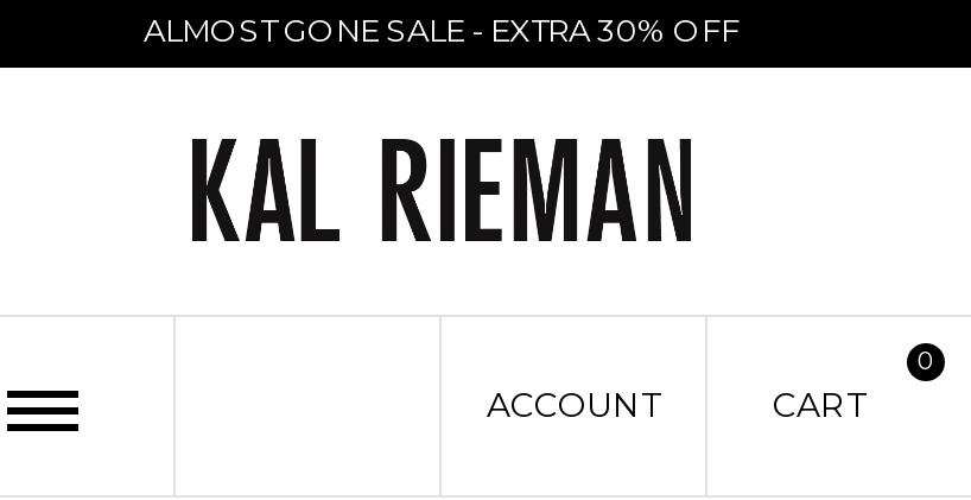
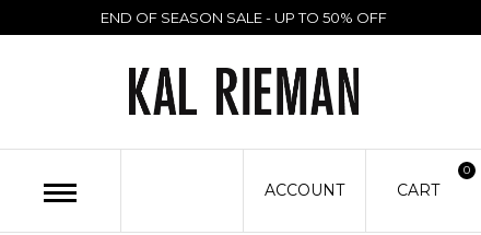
[144,11,740,49] ALMOST GONE SALE - EXTRA 30% OFF -> [101,9,387,26] END OF SEASON SALE - UP TO 50% OFF

